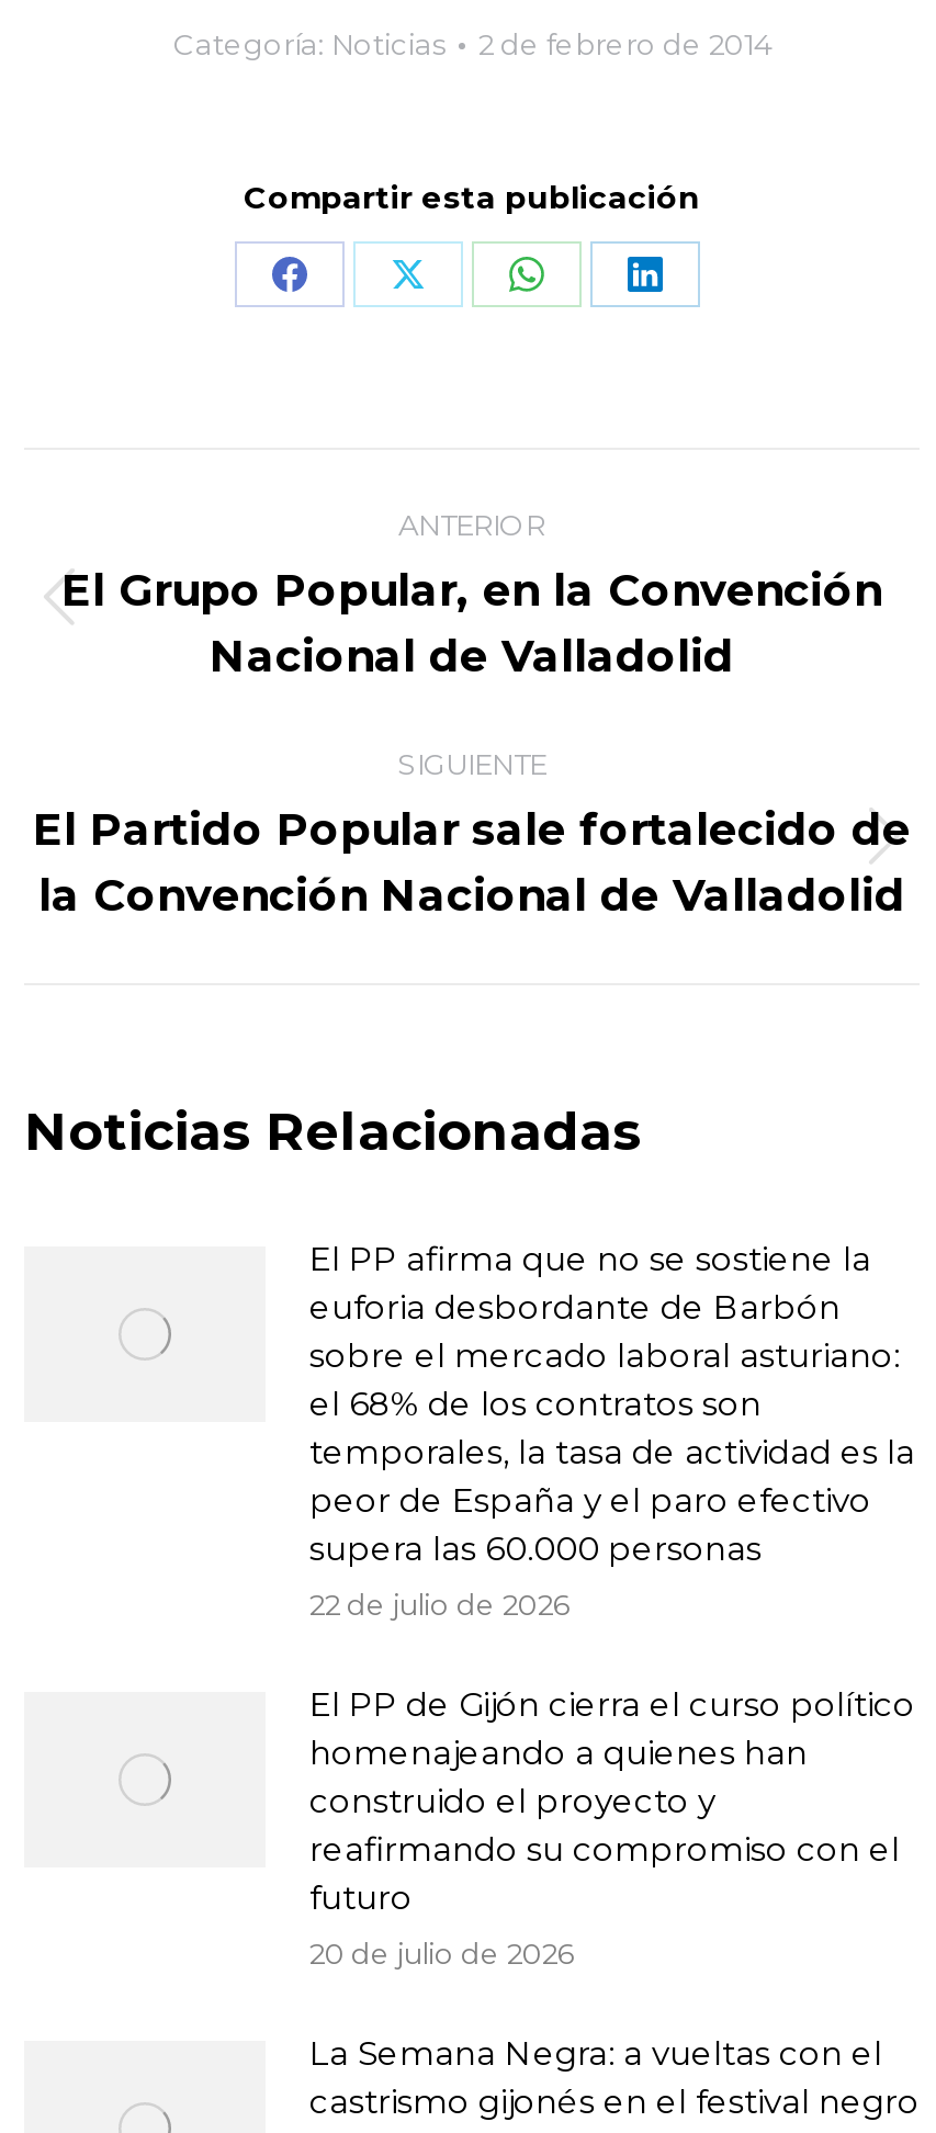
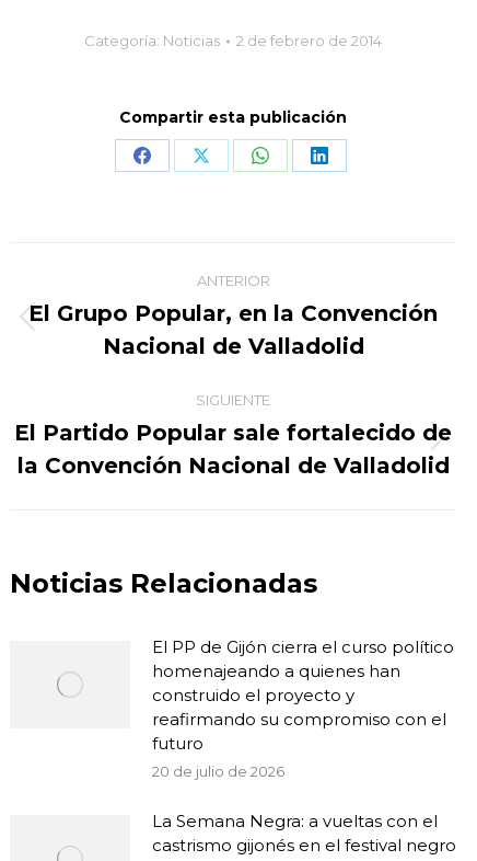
[309,1238,915,1622] El PP afirma que no se sostiene la | euforia desbordante de Barbón | sobre el mercado laboral asturiano: | el 68% de los contratos son | temporales, la tasa de actividad es la | peor de España y el paro efectivo | supera las 60.000 personas | 22 de julio de 2026 -> none

